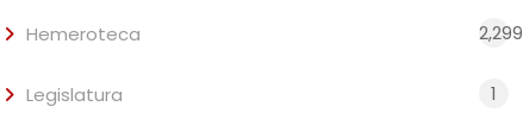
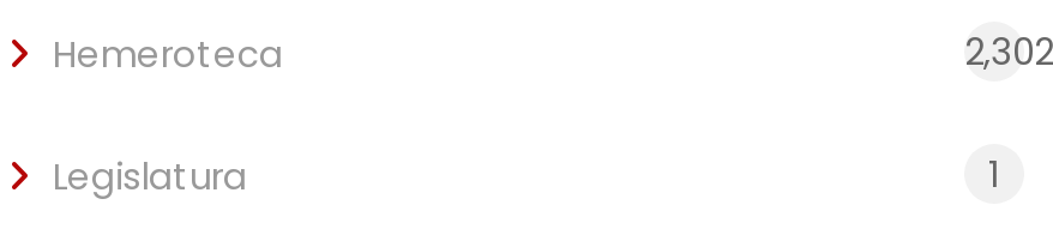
[479,21,523,46] 2,299 -> [964,27,1053,78] 2,302

